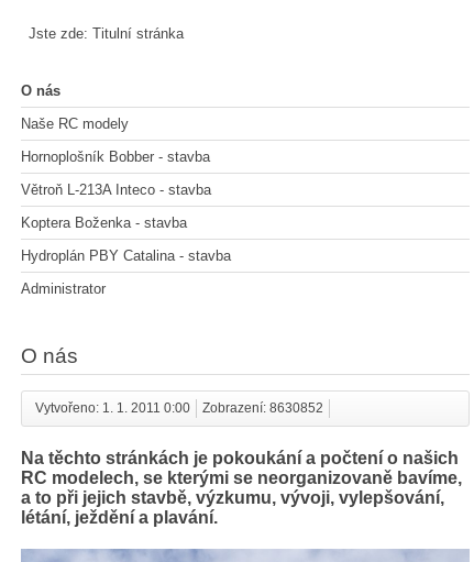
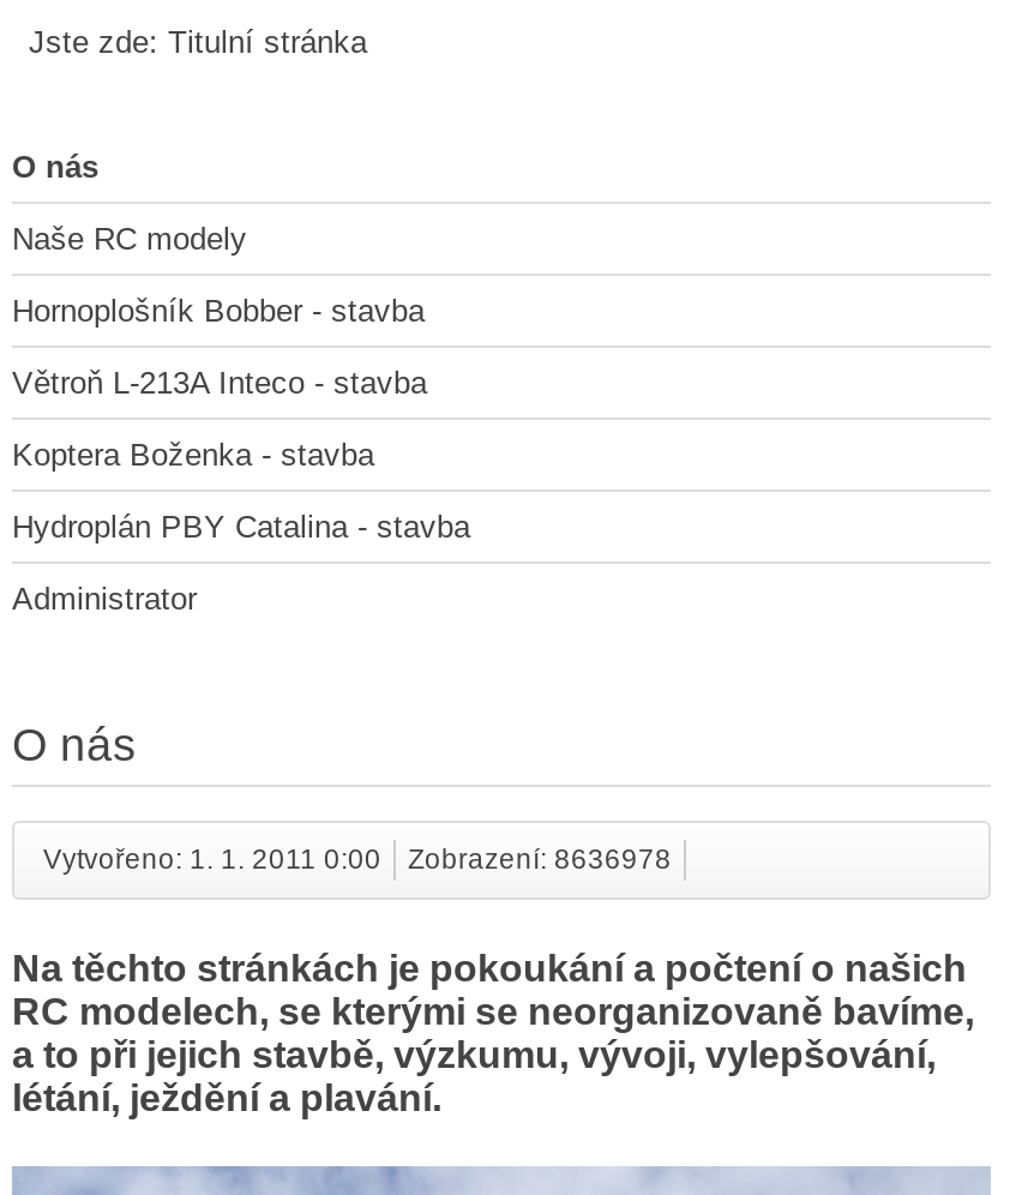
[35,402,323,415] Vytvořeno: 1. 1. 2011 0:00 Zobrazení: 8630852 -> [43,846,672,874] Vytvořeno: 1. 1. 2011 0:00 Zobrazení: 8636978

